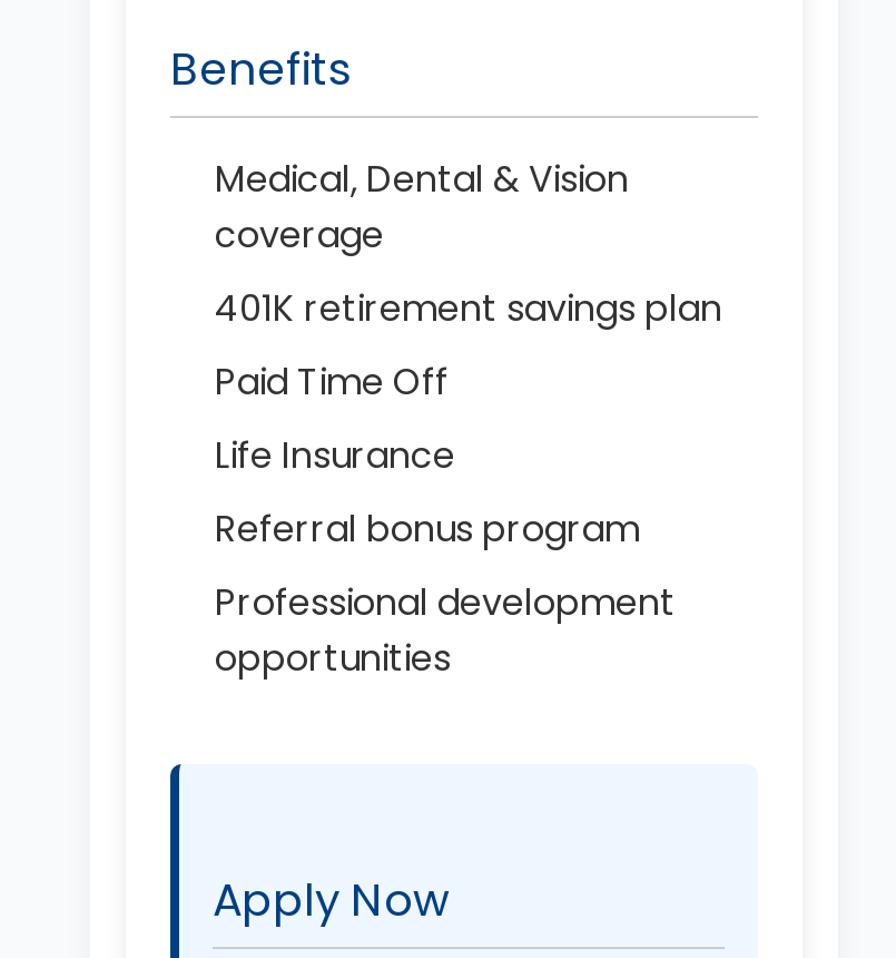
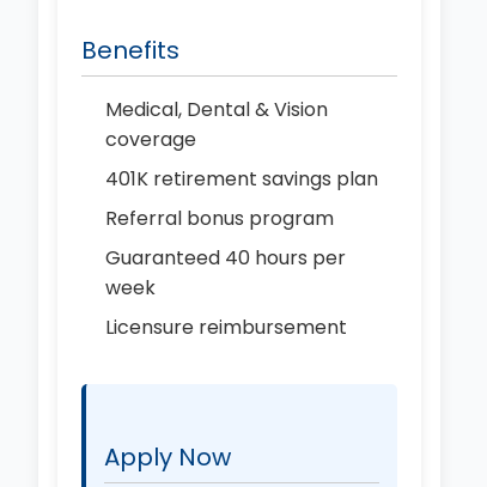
[215,356,455,481] Paid Time Off | Life Insurance -> none
moved [215,504,640,555] -> [105,205,334,232]: Referral bonus program
[215,577,676,684] Professional development | opportunities -> [105,244,347,341] Guaranteed 40 hours per | week | Licensure reimbursement

